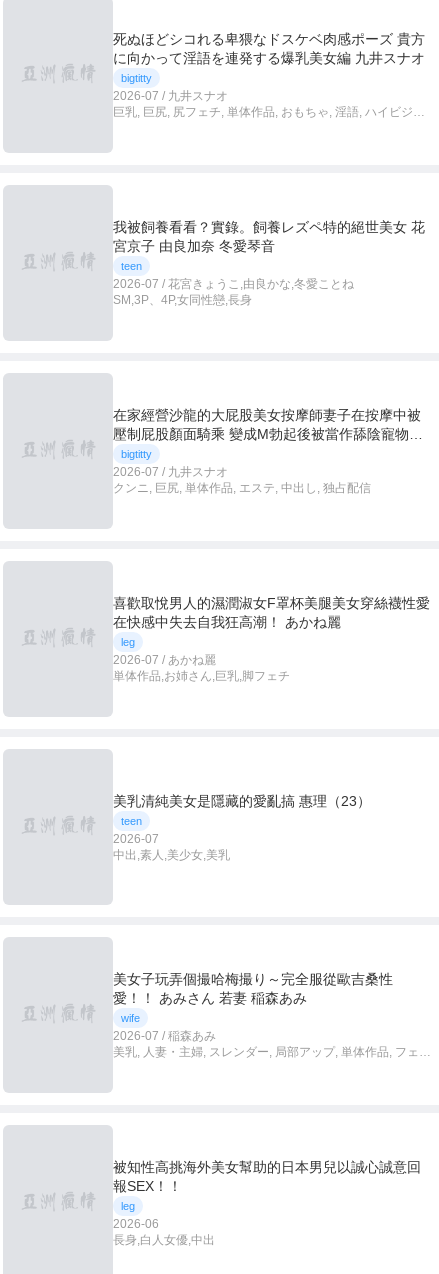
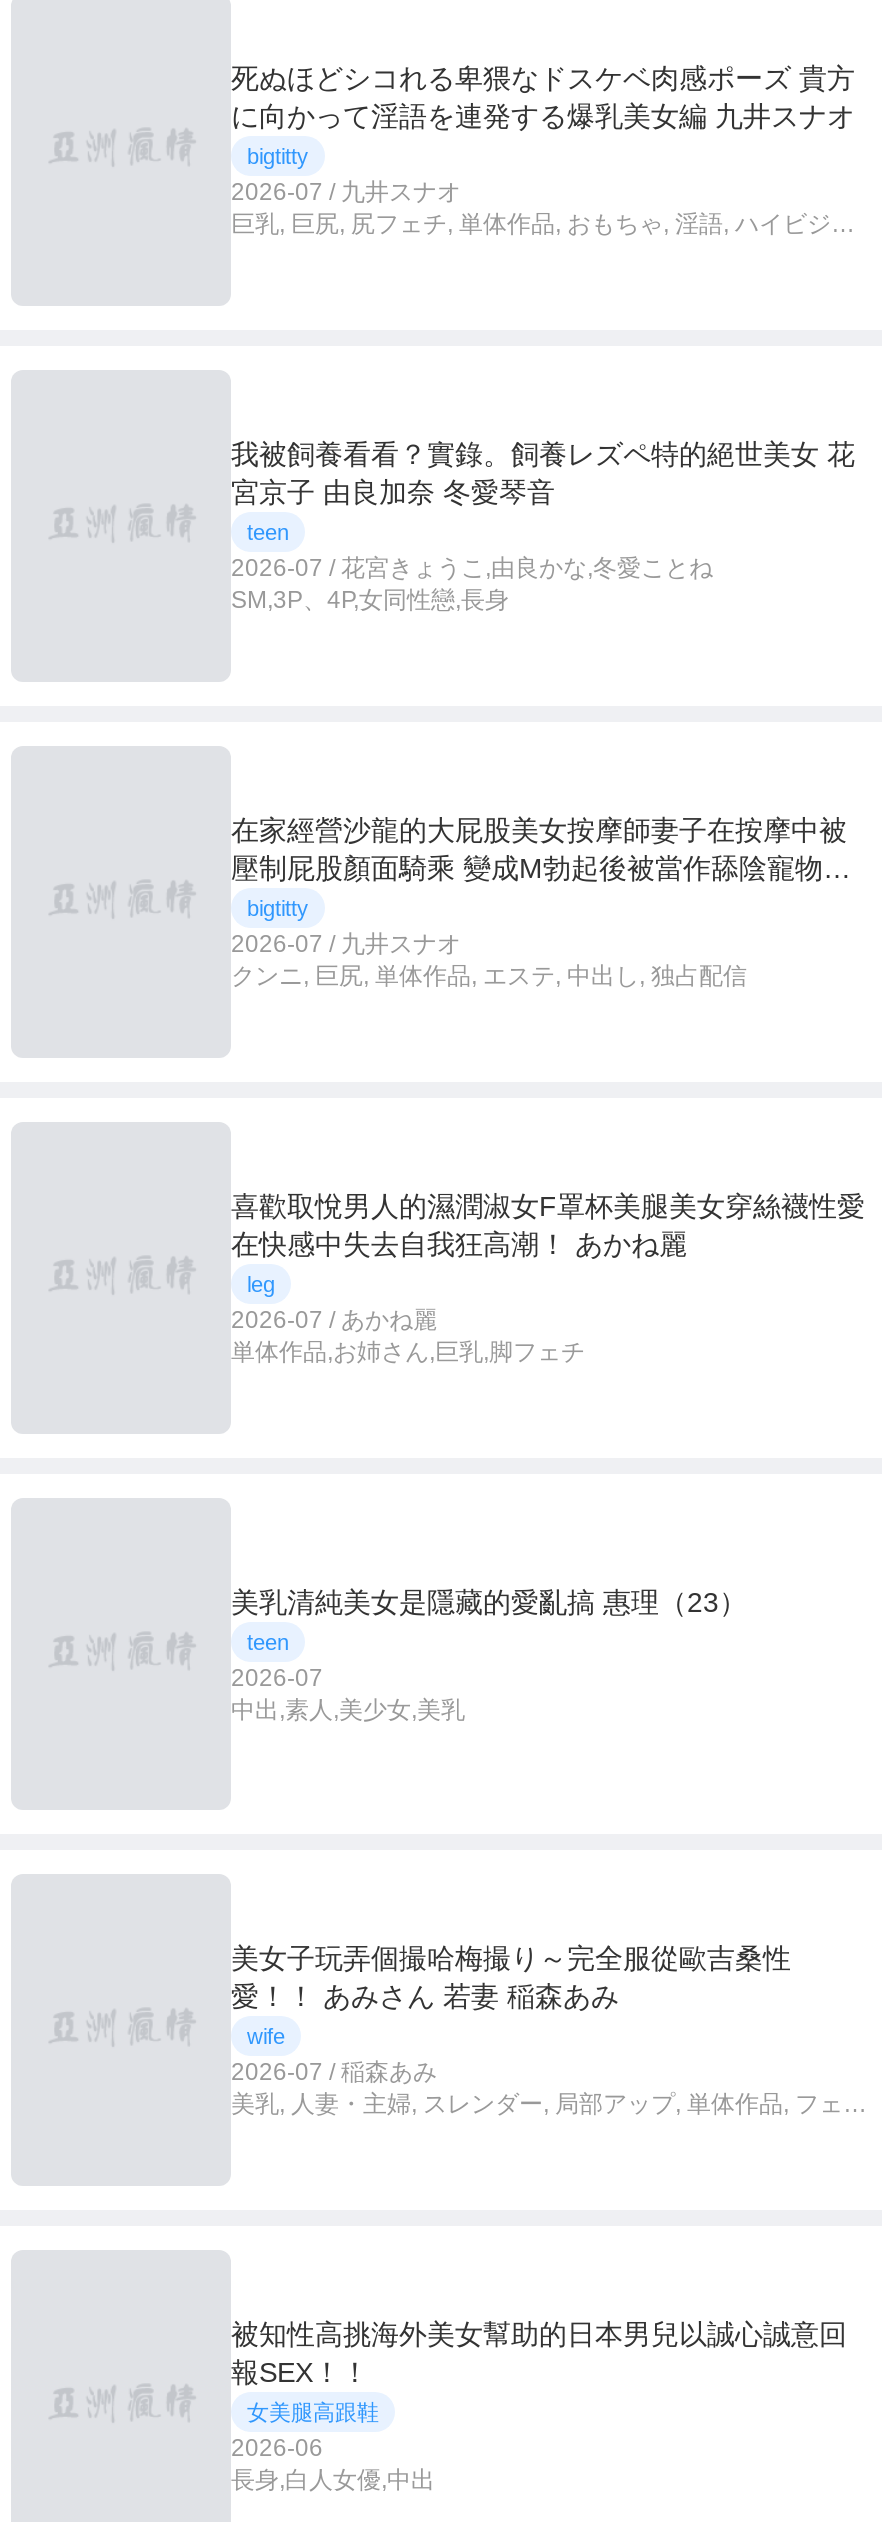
[121,1200,135,1212] leg -> [247,2400,379,2424] 女美腿高跟鞋

